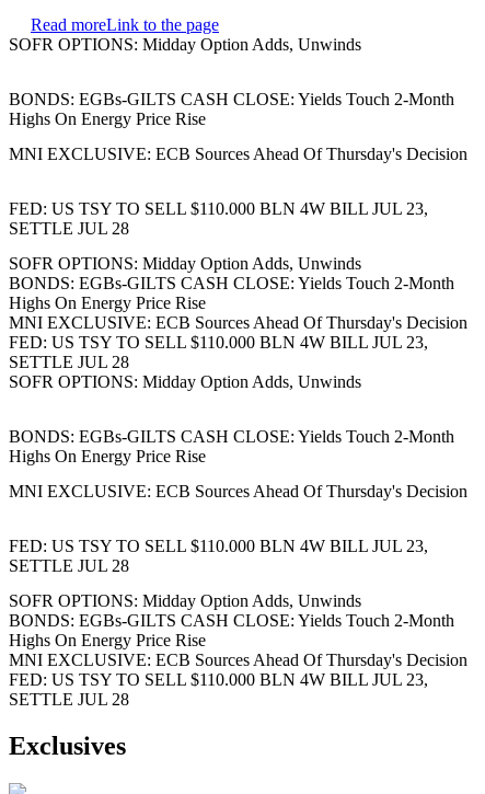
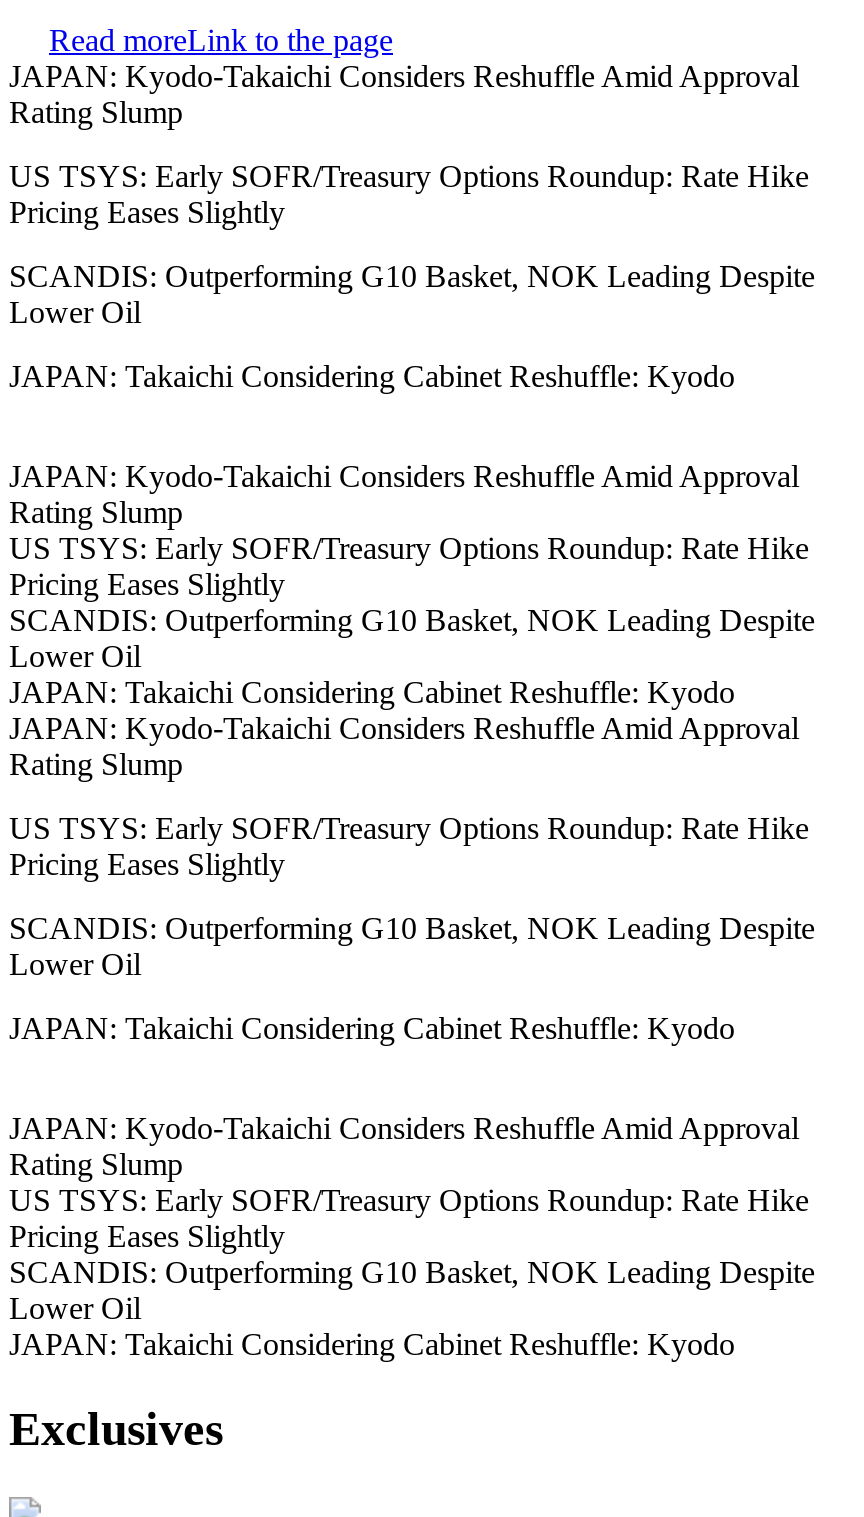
[9,35,361,54] SOFR OPTIONS: Midday Option Adds, Unwinds -> [9,59,799,129] JAPAN: Kyodo-Takaichi Considers Reshuffle Amid Approval | Rating Slump
[9,90,454,128] BONDS: EGBs-GILTS CASH CLOSE: Yields Touch 2-Month | Highs On Energy Price Rise -> [9,159,809,229] US TSYS: Early SOFR/Treasury Options Roundup: Rate Hike | Pricing Eases Slightly
[9,145,467,163] MNI EXCLUSIVE: ECB Sources Ahead Of Thursday's Decision -> [9,259,815,329] SCANDIS: Outperforming G10 Basket, NOK Leading Despite | Lower Oil
[9,200,428,238] FED: US TSY TO SELL $110.000 BLN 4W BILL JUL 23, | SETTLE JUL 28 -> [9,359,735,393] JAPAN: Takaichi Considering Cabinet Reshuffle: Kyodo
[9,254,467,391] SOFR OPTIONS: Midday Option Adds, Unwinds | BONDS: EGBs-GILTS CASH CLOSE: Yields Touch 2-Month | Highs On Energy Price Rise | MNI EXCLUSIVE: ECB Sources Ahead Of Thursday's Decision | FED: US TSY TO SELL $110.000 BLN 4W BILL JUL 23, | SETTLE JUL 28 | SOFR OPTIONS: Midday Option Adds, Unwinds -> [9,459,815,781] JAPAN: Kyodo-Takaichi Considers Reshuffle Amid Approval | Rating Slump | US TSYS: Early SOFR/Treasury Options Roundup: Rate Hike | Pricing Eases Slightly | SCANDIS: Outperforming G10 Basket, NOK Leading Despite | Lower Oil | JAPAN: Takaichi Considering Cabinet Reshuffle: Kyodo | JAPAN: Kyodo-Takaichi Considers Reshuffle Amid Approval | Rating Slump
[9,427,454,466] BONDS: EGBs-GILTS CASH CLOSE: Yields Touch 2-Month | Highs On Energy Price Rise -> [9,811,809,881] US TSYS: Early SOFR/Treasury Options Roundup: Rate Hike | Pricing Eases Slightly
[9,482,467,501] MNI EXCLUSIVE: ECB Sources Ahead Of Thursday's Decision -> [9,911,815,981] SCANDIS: Outperforming G10 Basket, NOK Leading Despite | Lower Oil
[9,537,428,575] FED: US TSY TO SELL $110.000 BLN 4W BILL JUL 23, | SETTLE JUL 28 -> [9,1011,735,1045] JAPAN: Takaichi Considering Cabinet Reshuffle: Kyodo
[9,592,467,709] SOFR OPTIONS: Midday Option Adds, Unwinds | BONDS: EGBs-GILTS CASH CLOSE: Yields Touch 2-Month | Highs On Energy Price Rise | MNI EXCLUSIVE: ECB Sources Ahead Of Thursday's Decision | FED: US TSY TO SELL $110.000 BLN 4W BILL JUL 23, | SETTLE JUL 28 -> [9,1111,815,1361] JAPAN: Kyodo-Takaichi Considers Reshuffle Amid Approval | Rating Slump | US TSYS: Early SOFR/Treasury Options Roundup: Rate Hike | Pricing Eases Slightly | SCANDIS: Outperforming G10 Basket, NOK Leading Despite | Lower Oil | JAPAN: Takaichi Considering Cabinet Reshuffle: Kyodo

